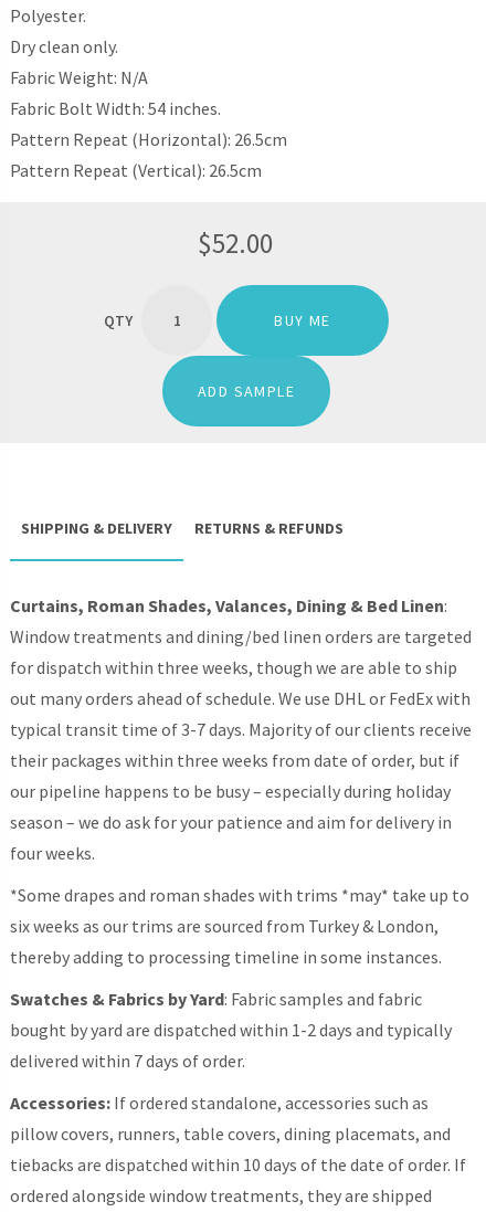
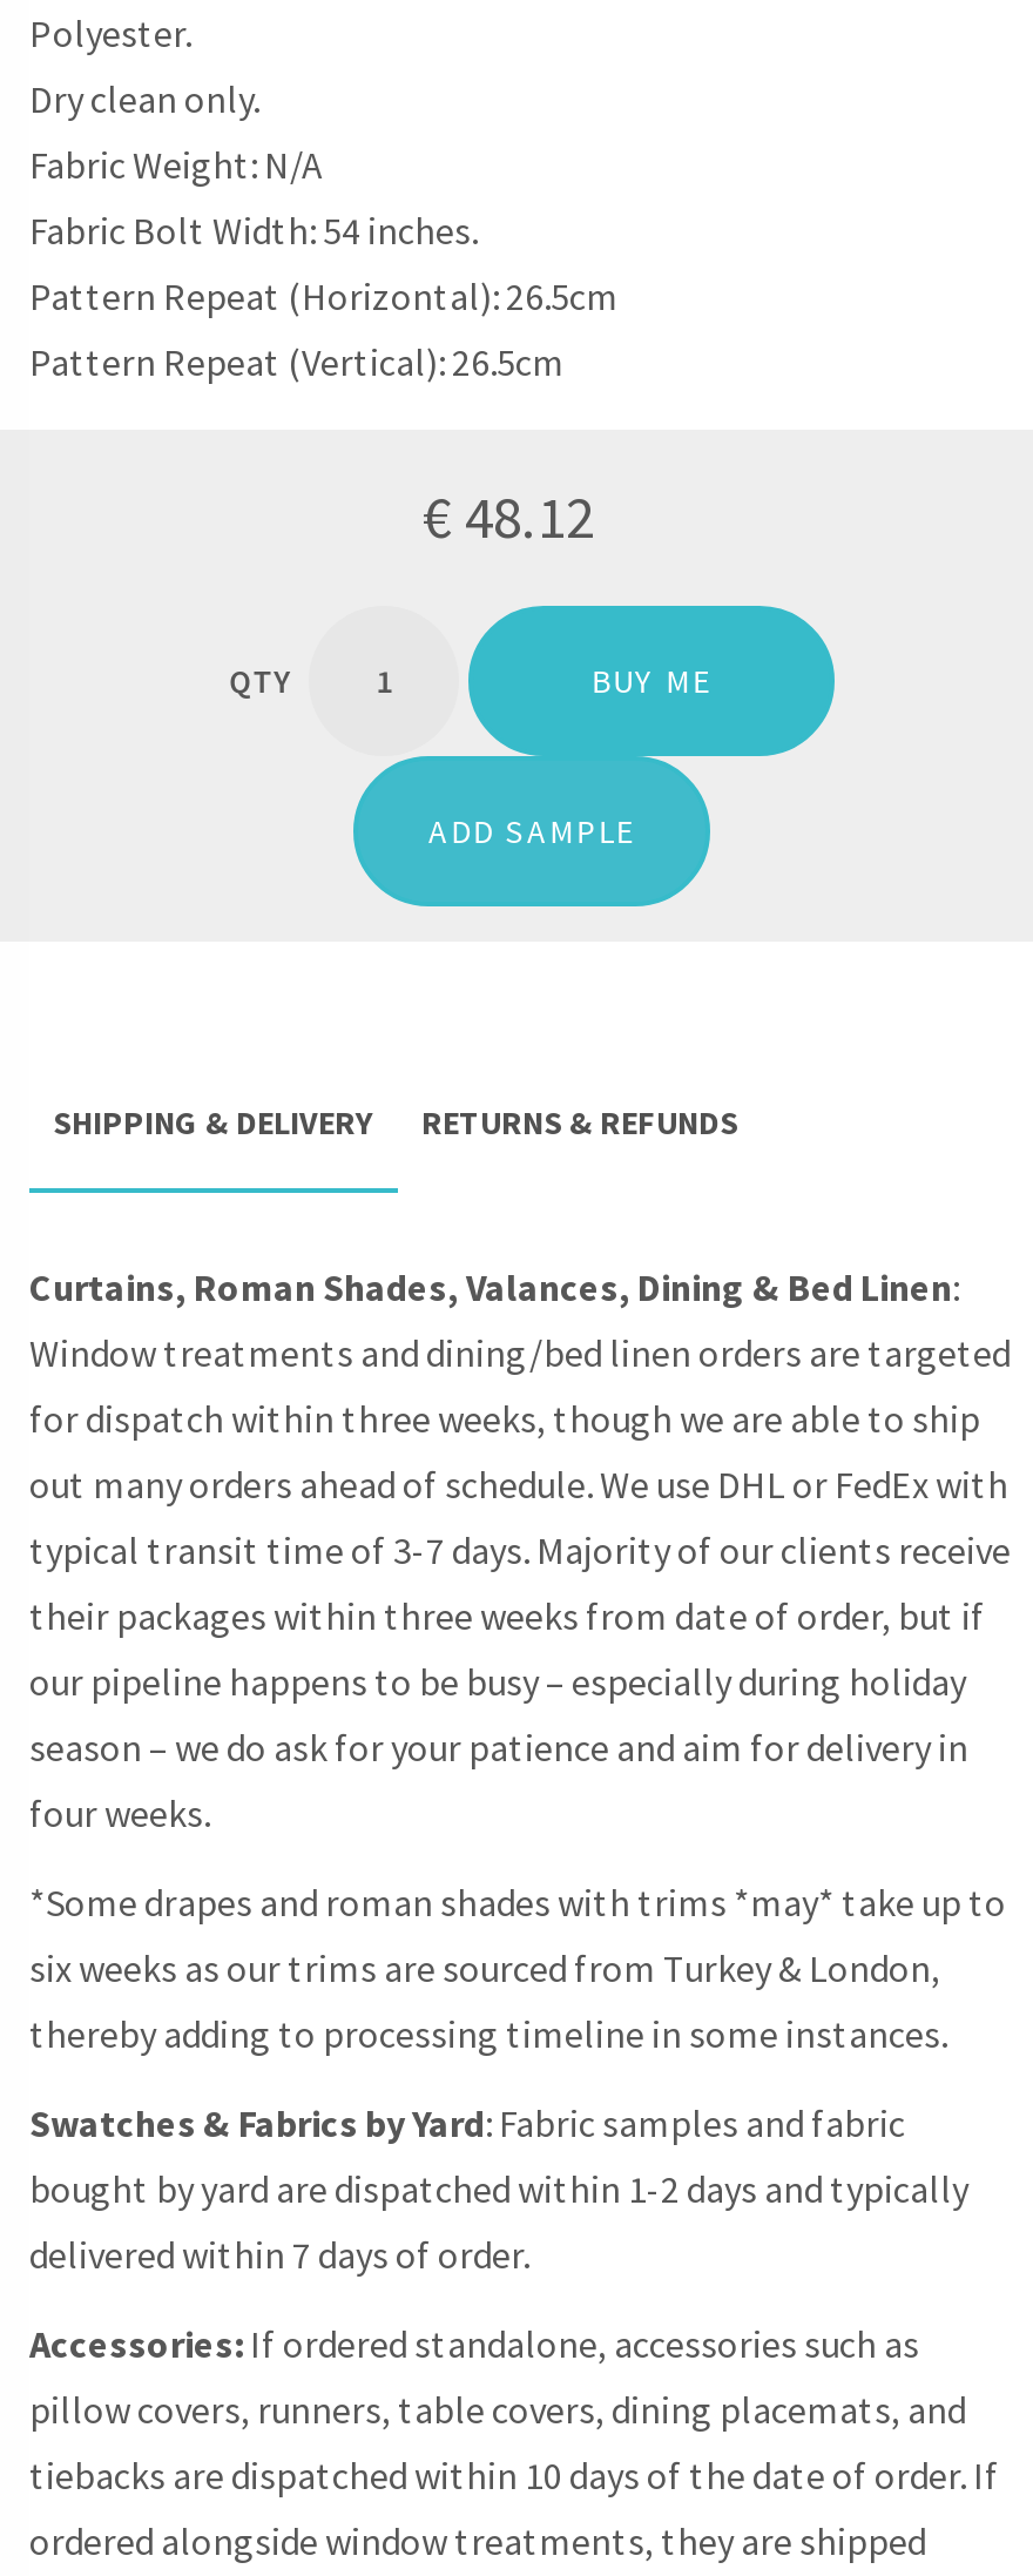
[198,225,273,261] $52.00 -> [423,479,594,554] €48.12

